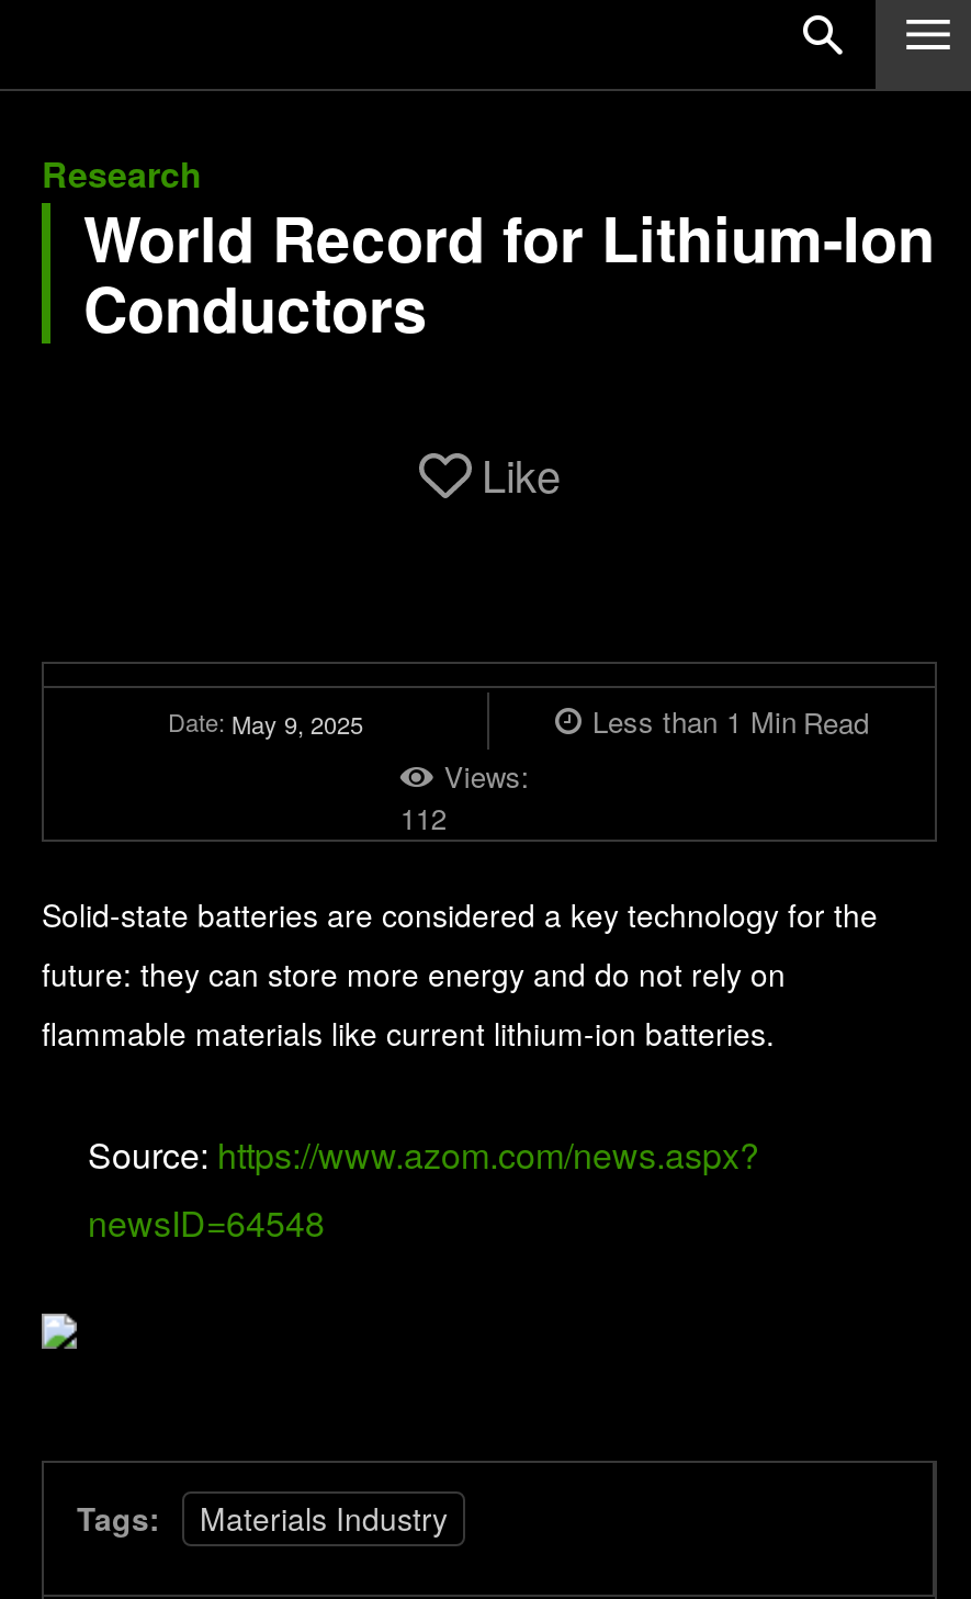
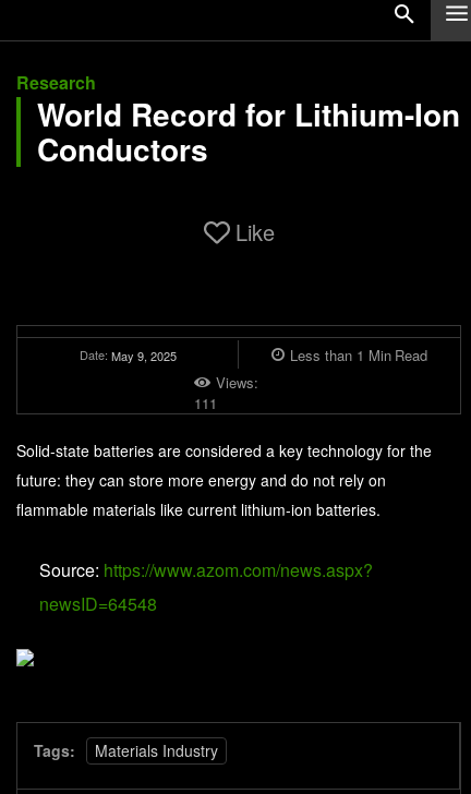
[400,797,446,839] 112 -> [195,392,217,413] 111

